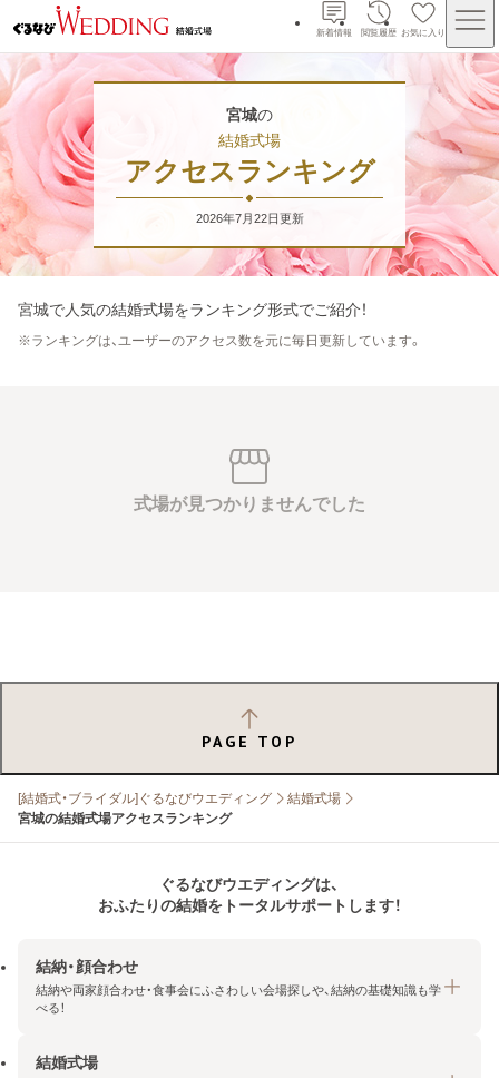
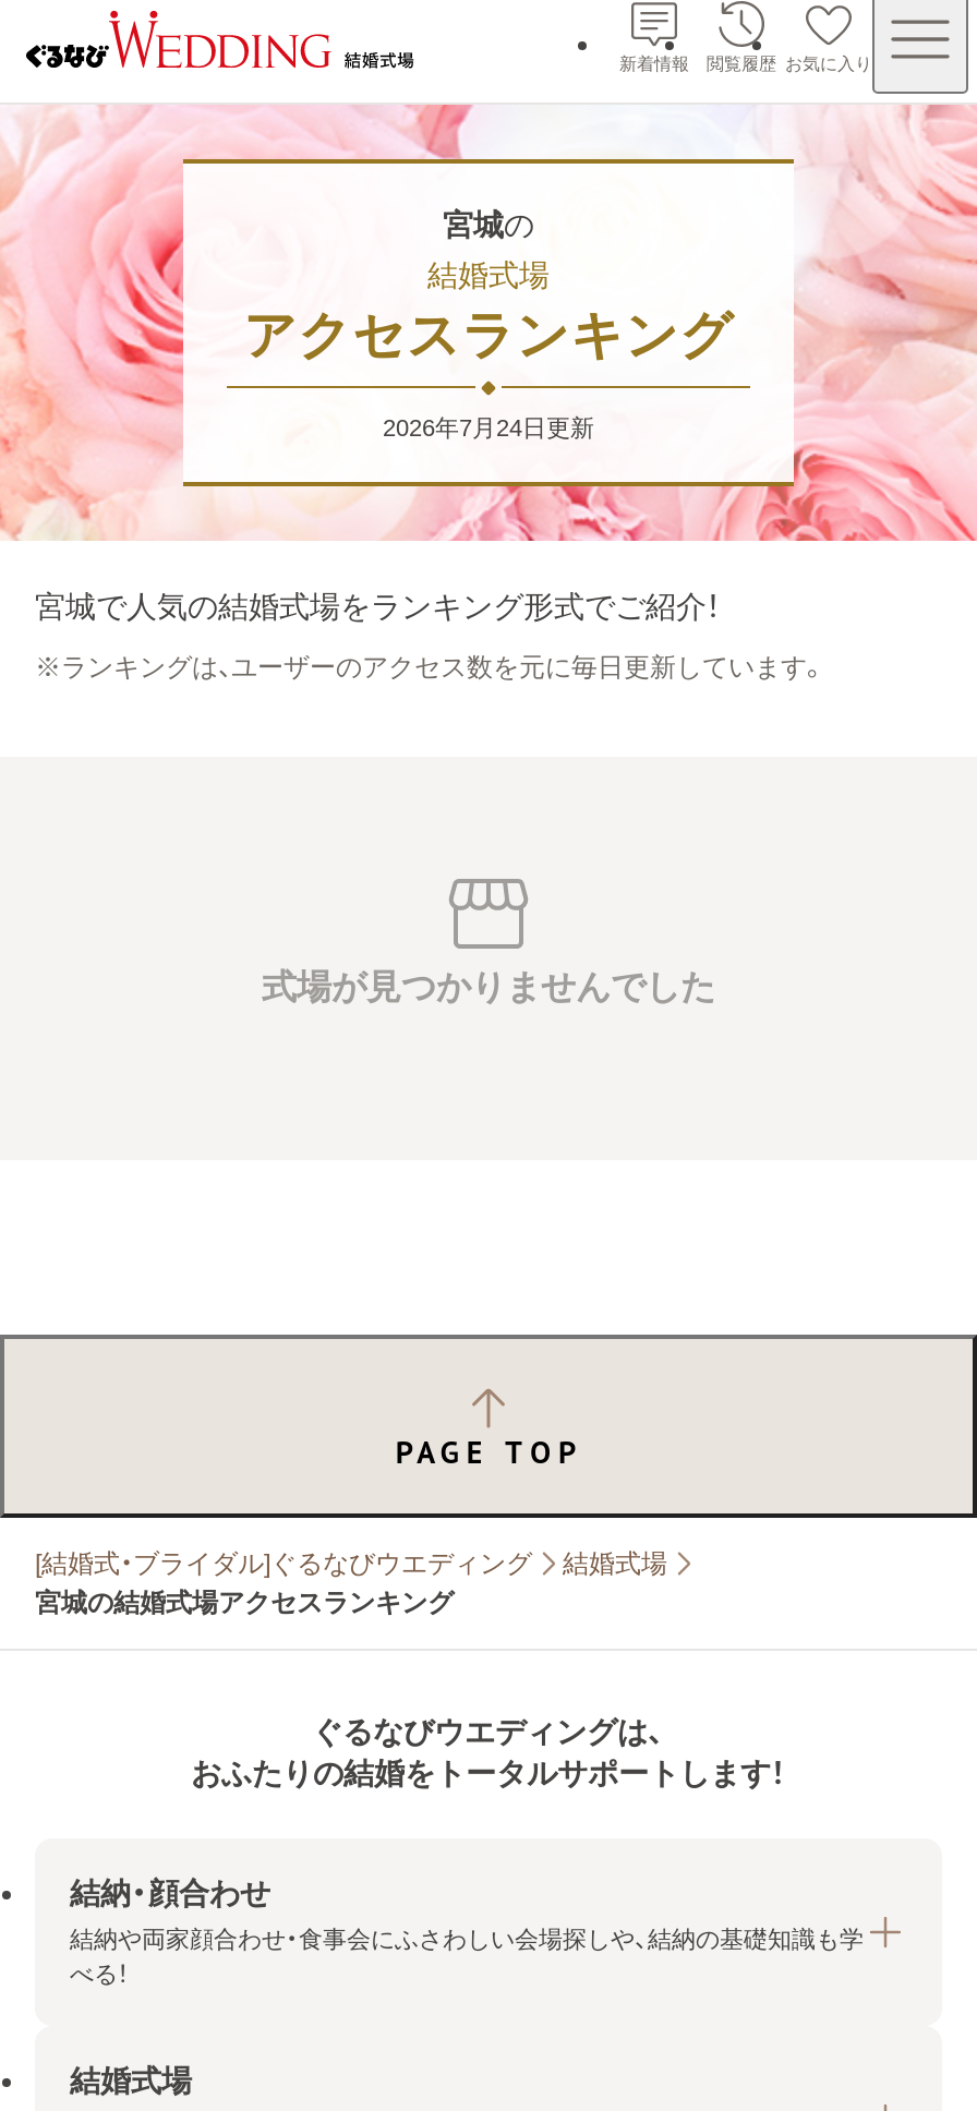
[195,211,304,224] 2026年7月22日更新 -> [383,413,594,439] 2026年7月24日更新

